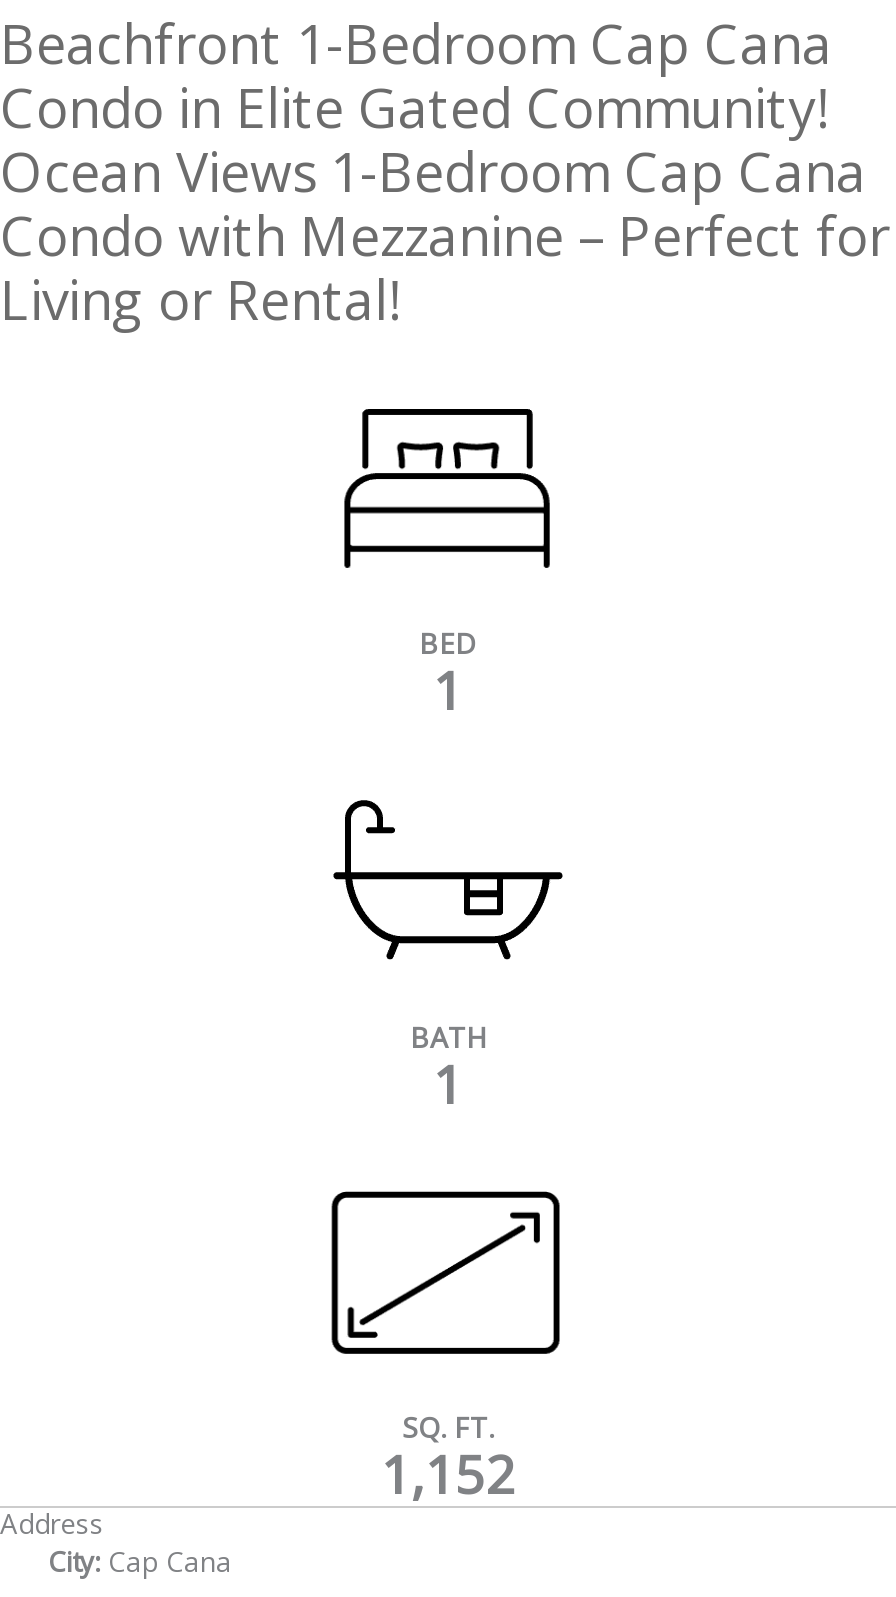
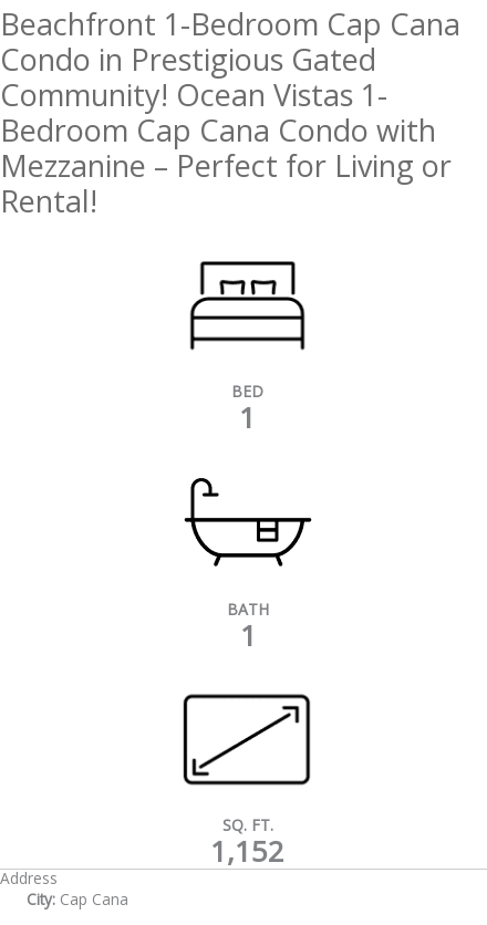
[0,70,890,336] Condo in Elite Gated Community! | Ocean Views 1-Bedroom Cap Cana | Condo with Mezzanine – Perfect for | Living or Rental! -> [0,39,452,221] Condo in Prestigious Gated | Community! Ocean Vistas 1- | Bedroom Cap Cana Condo with | Mezzanine – Perfect for Living or | Rental!

